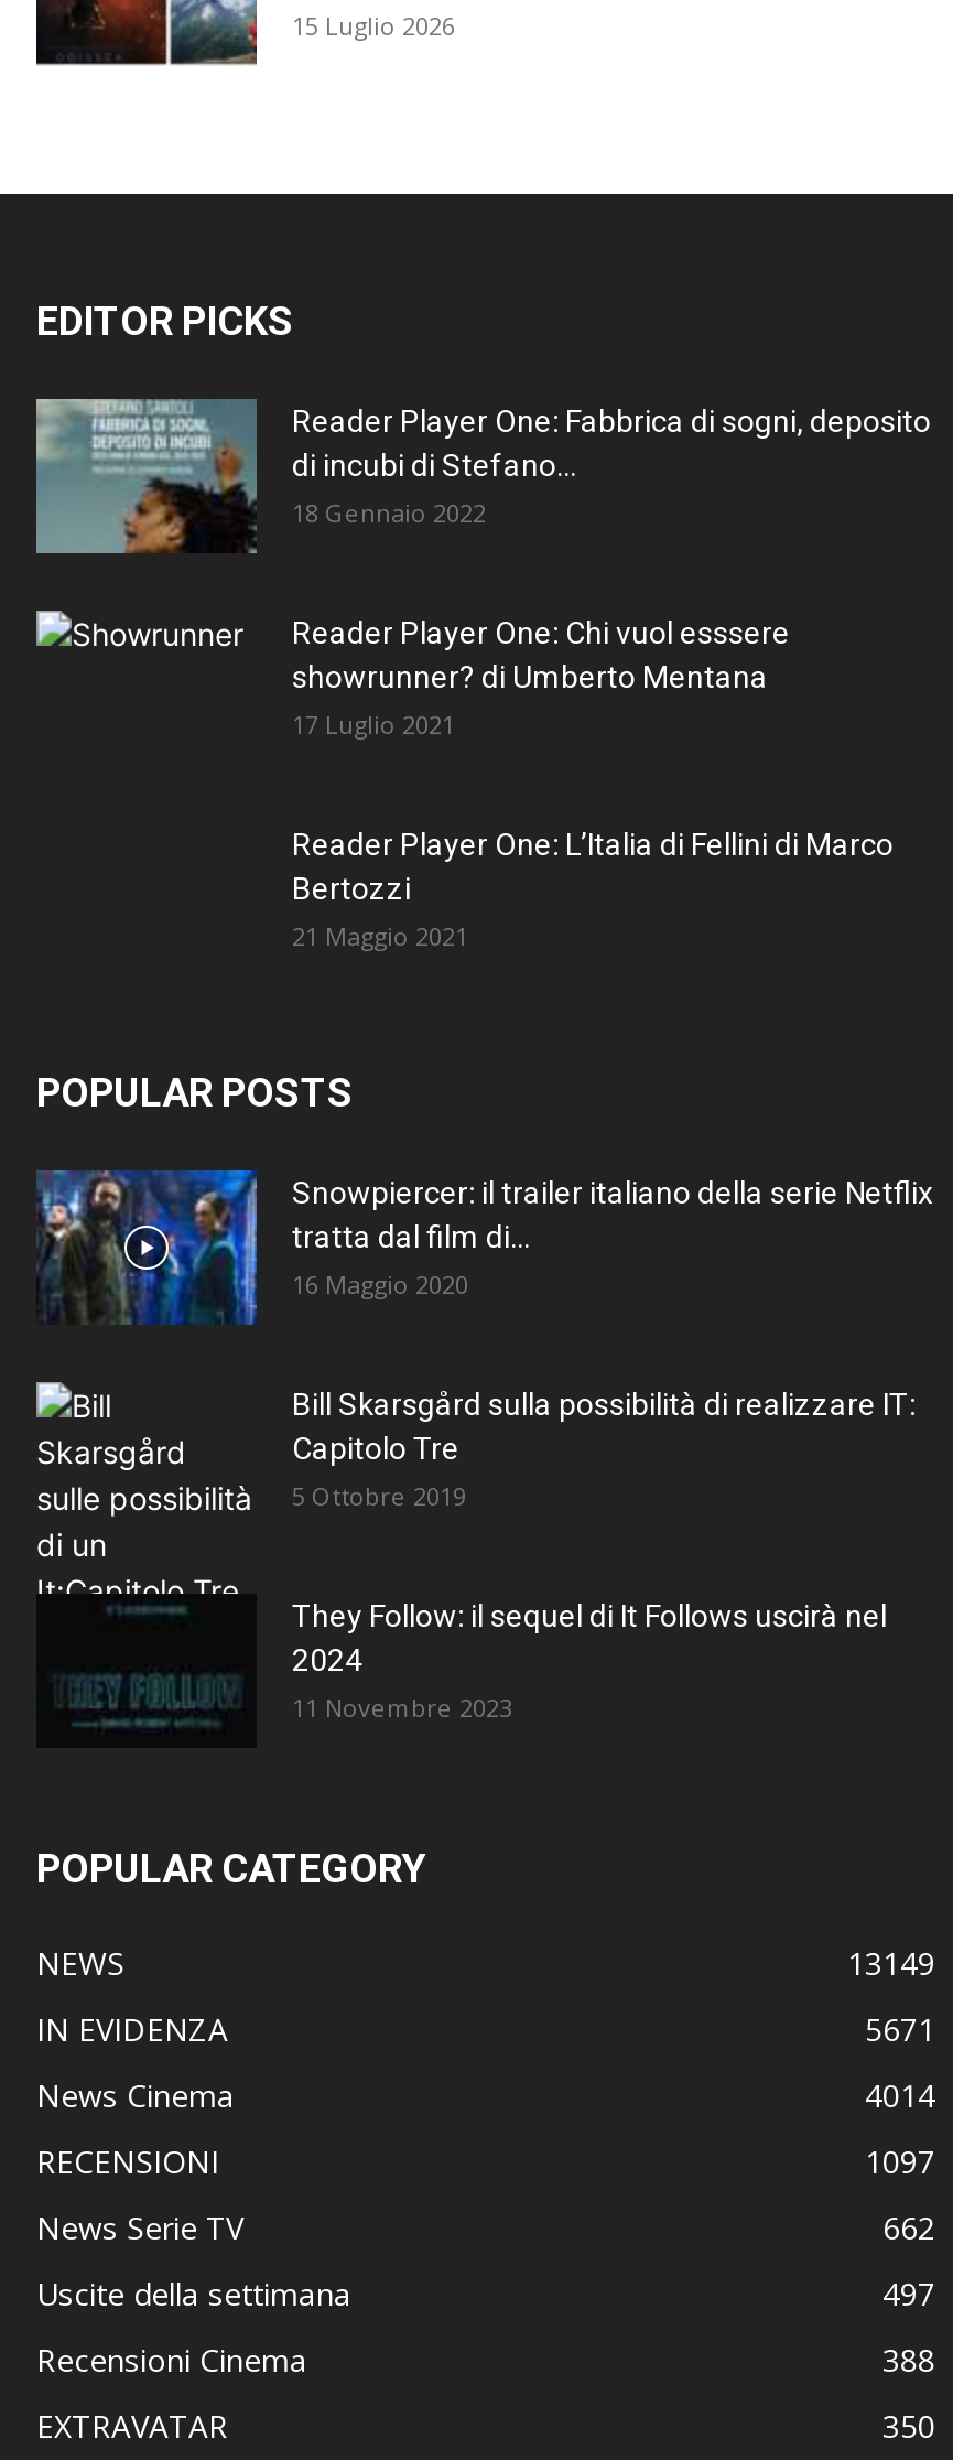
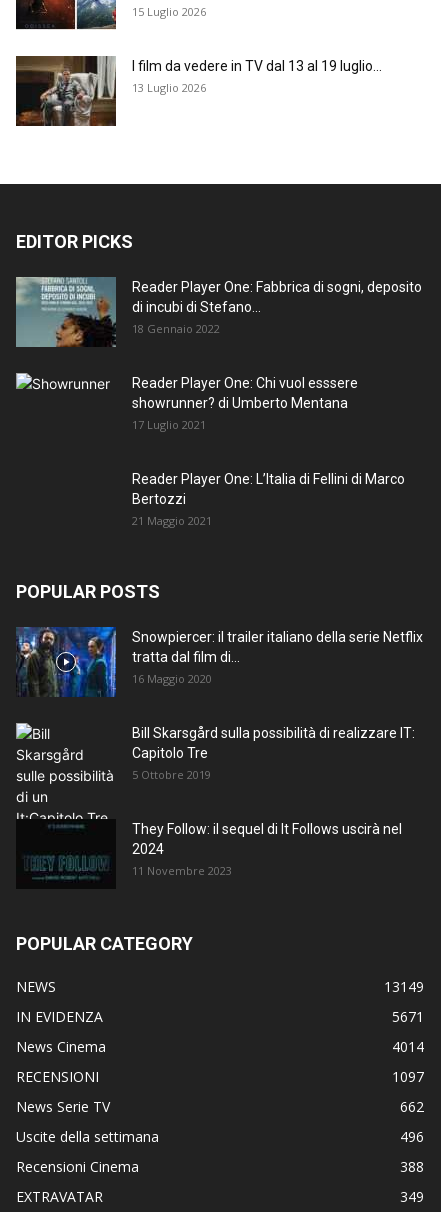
none -> [15,55,382,127] [image] | I film da vedere in TV dal 13 al 19 luglio... | 13 Luglio 2026
[882,2272,935,2314] 497 -> [400,1127,424,1146] 496
[882,2405,935,2447] 350 -> [400,1187,424,1206] 349

